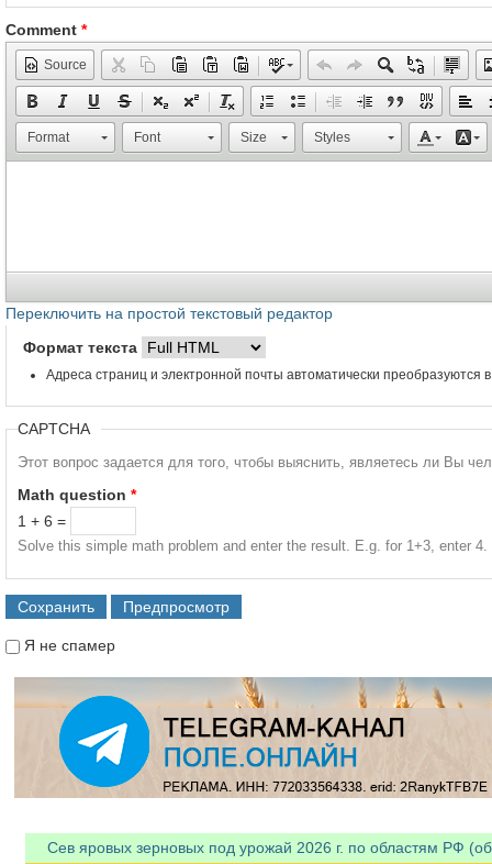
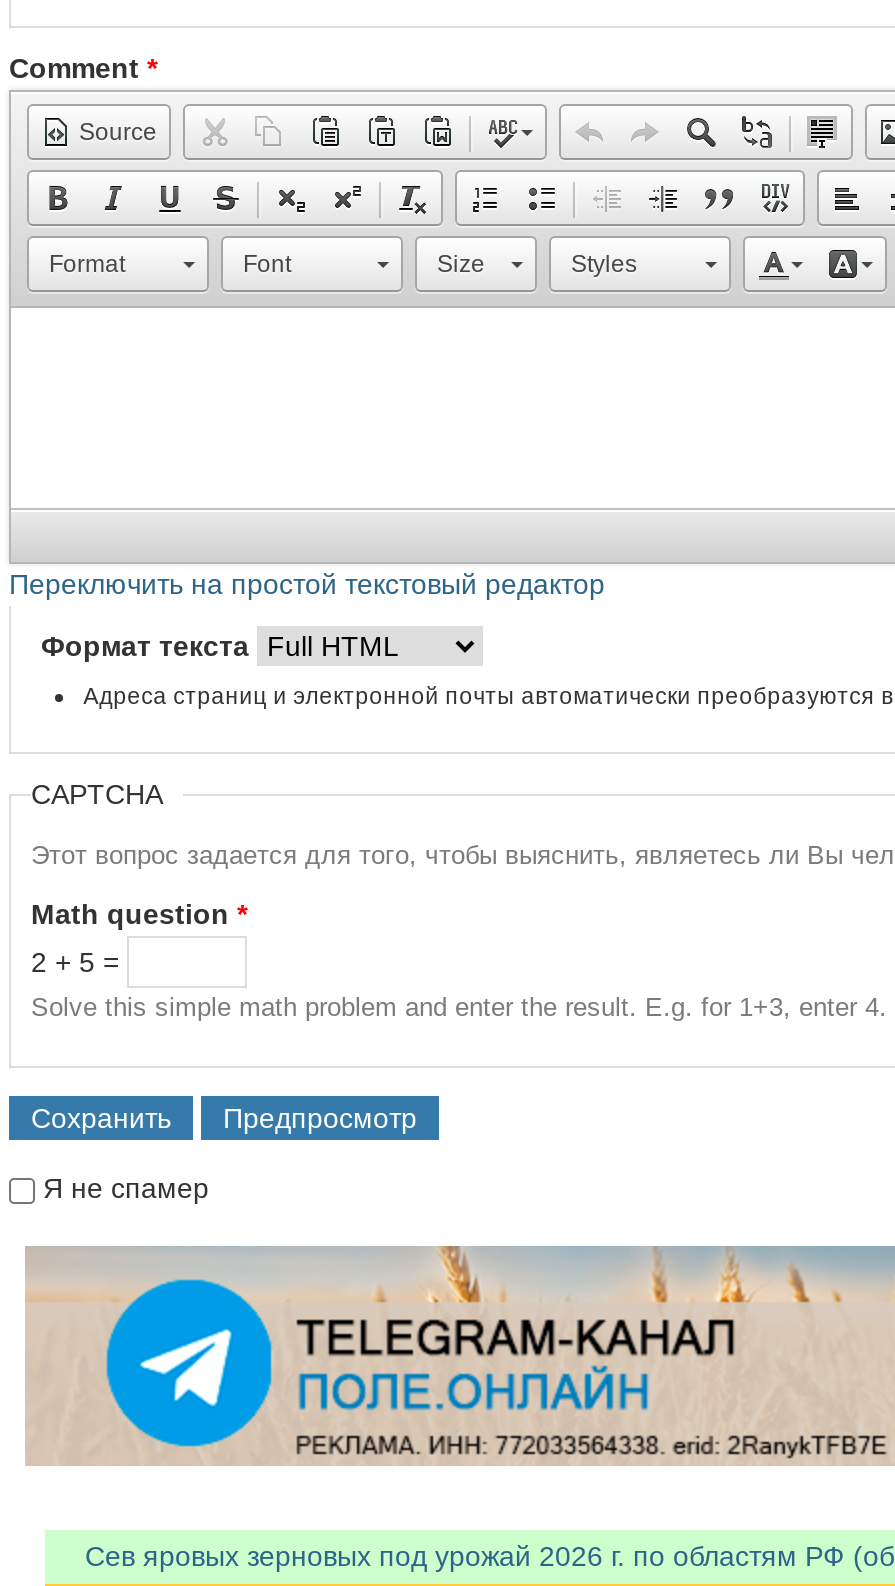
[18,512,70,530] 1 + 6 = -> [31,946,127,978] 2 + 5 =

